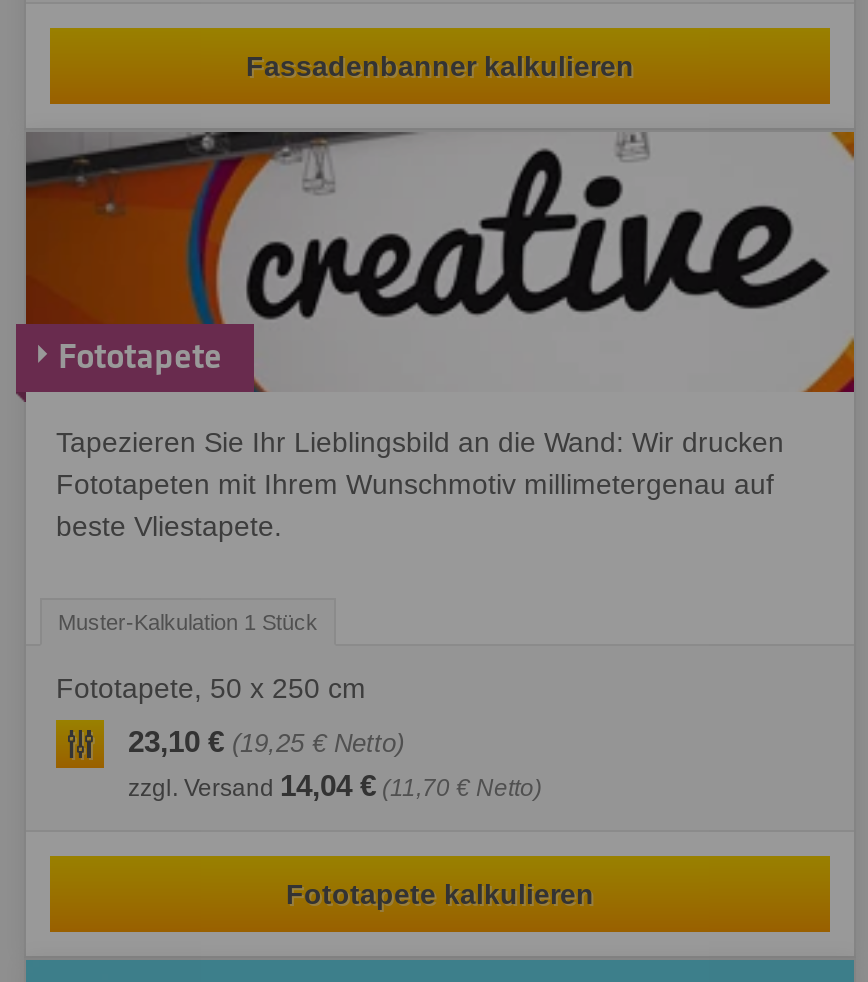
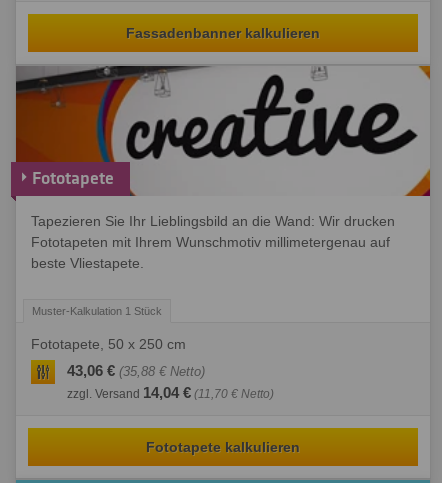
[128,724,404,758] 23,10 € (19,25 € Netto) -> [67,362,205,379] 43,06 € (35,88 € Netto)

